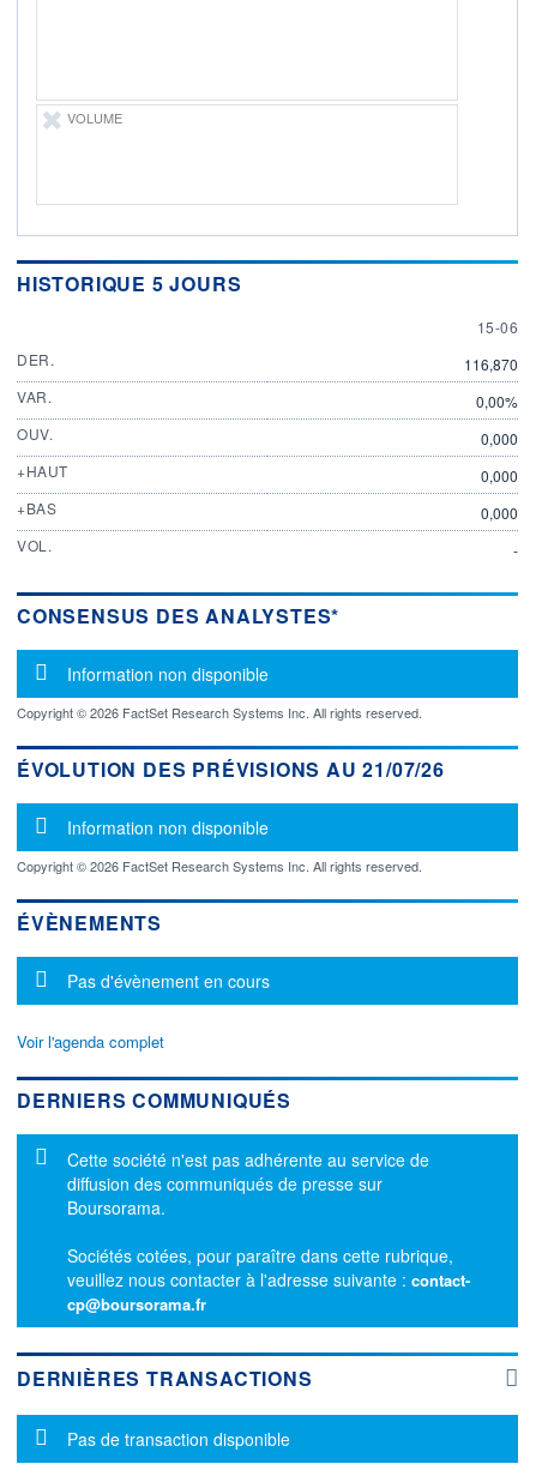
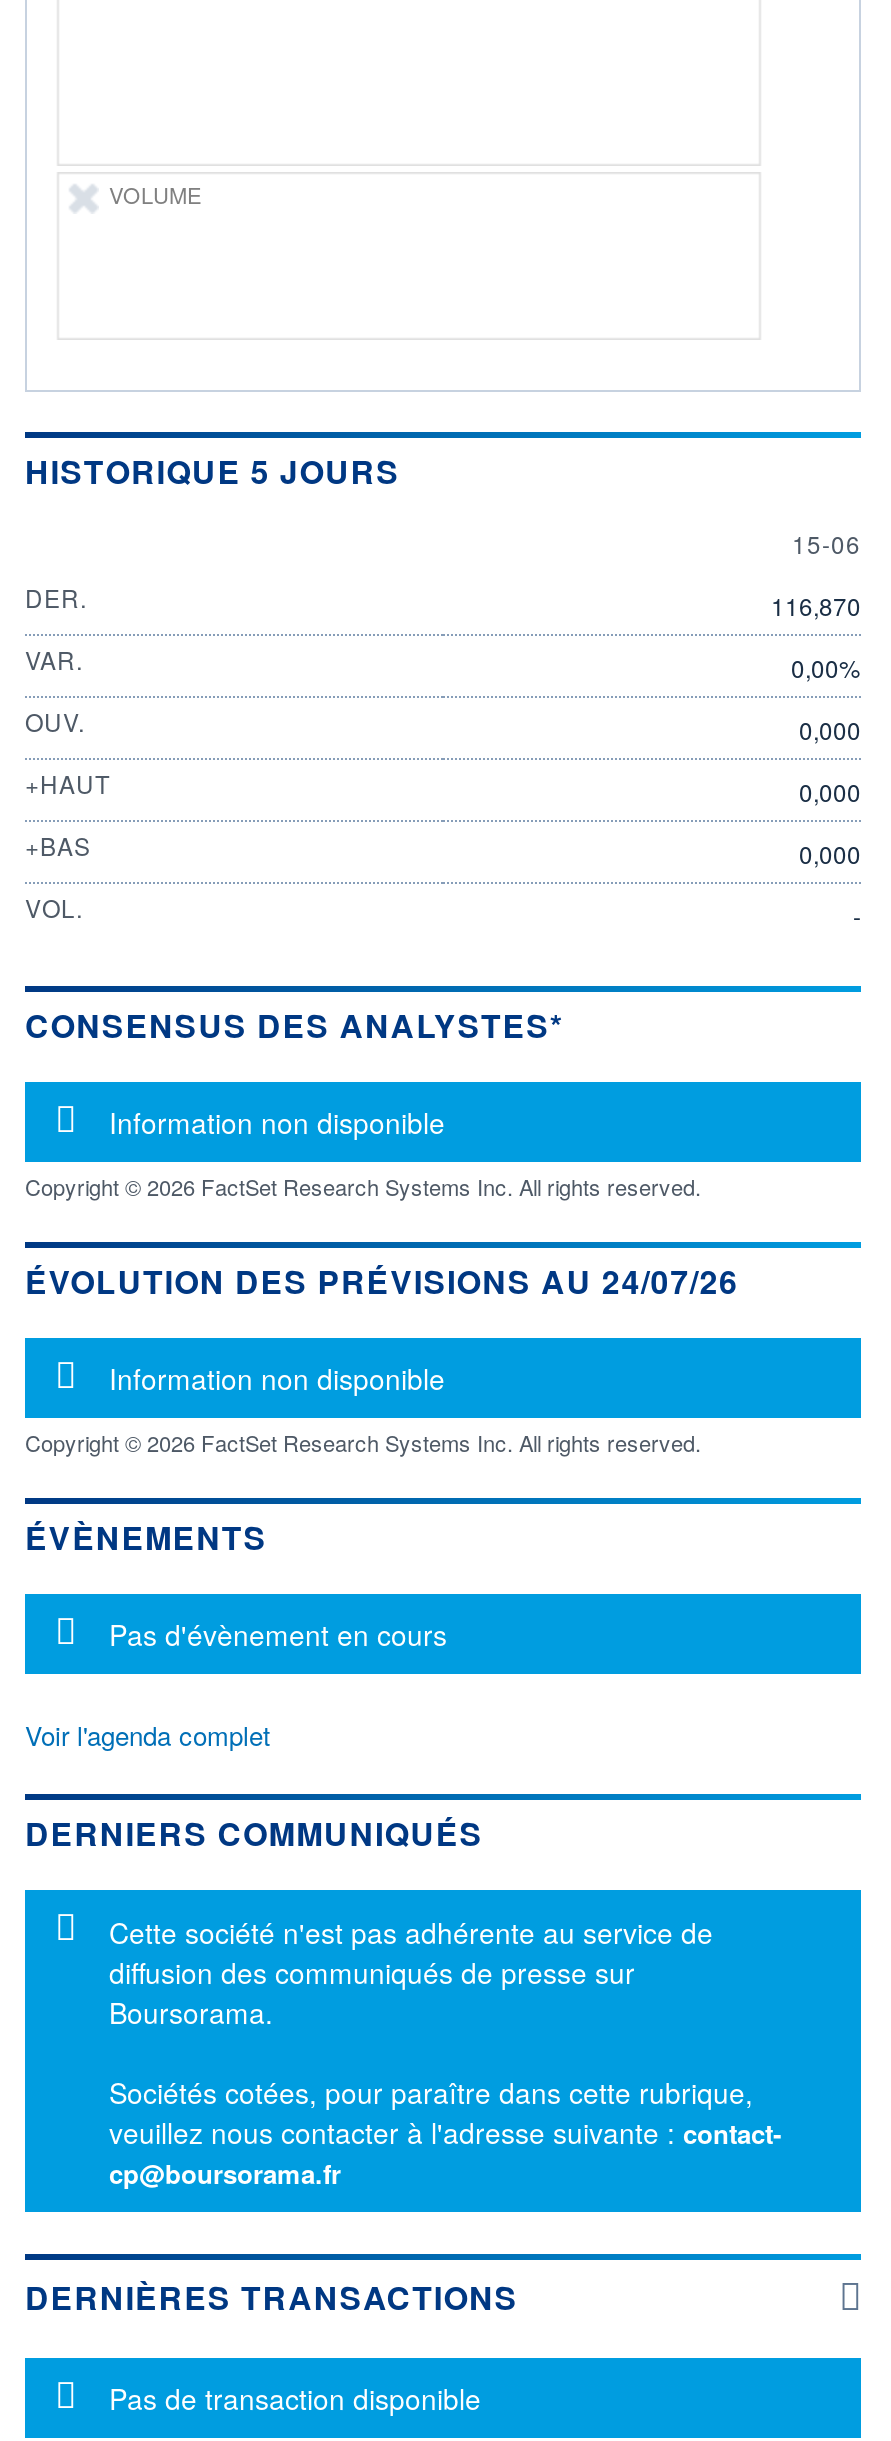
[17,755,445,783] ÉVOLUTION DES PRÉVISIONS AU 21/07/26 -> [25,1258,739,1304] ÉVOLUTION DES PRÉVISIONS AU 24/07/26

